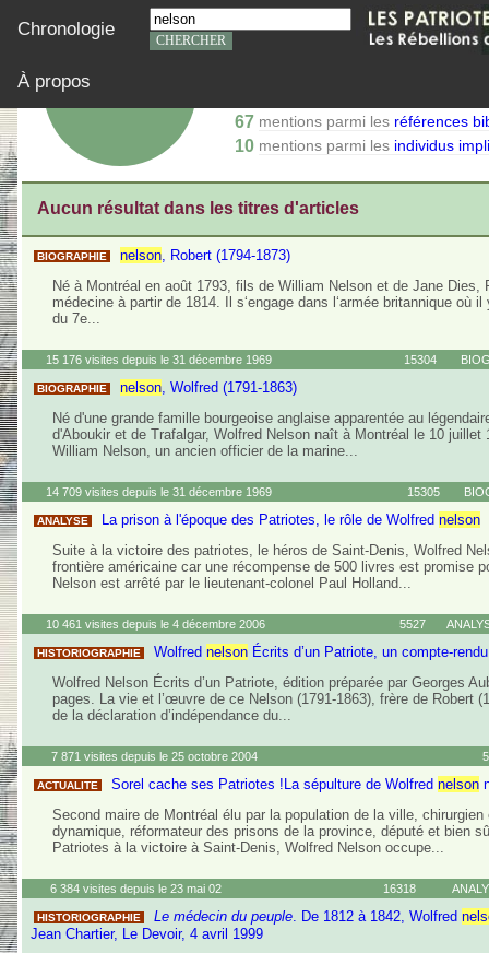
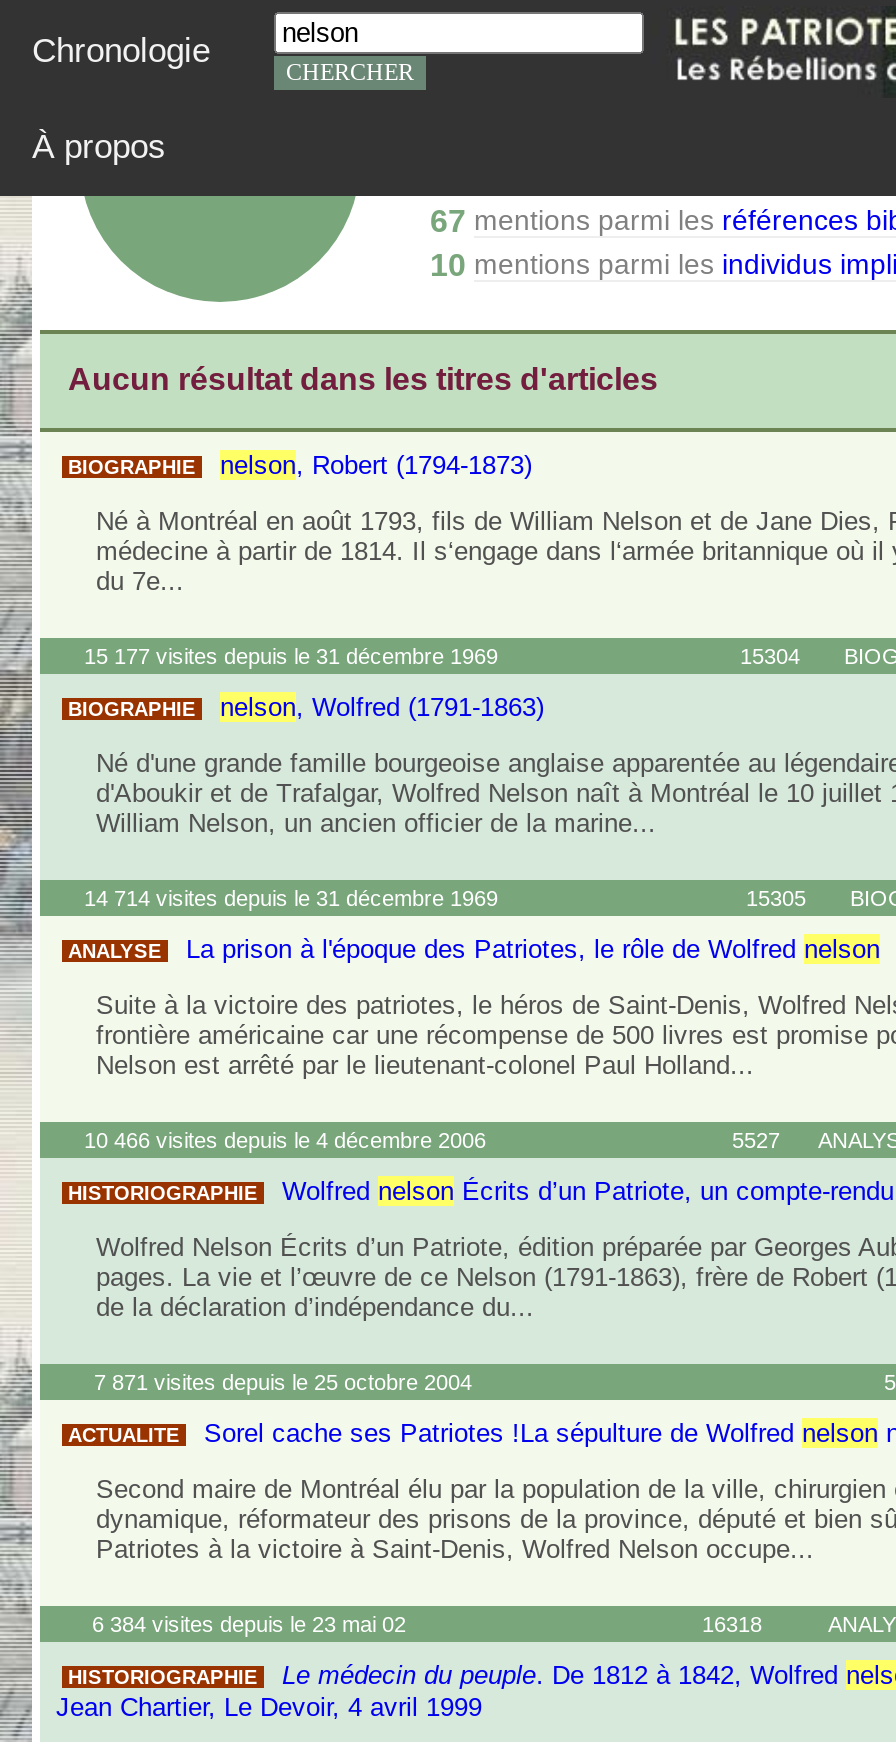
[46,353,272,366] 15 176 visites depuis le 31 décembre 1969 -> [84,644,498,668] 15 177 visites depuis le 31 décembre 1969
[46,485,272,498] 14 709 visites depuis le 31 décembre 1969 -> [84,886,498,910] 14 714 visites depuis le 31 décembre 1969
[46,617,265,631] 10 461 visites depuis le 4 décembre 2006 -> [84,1128,486,1152] 10 466 visites depuis le 4 décembre 2006

